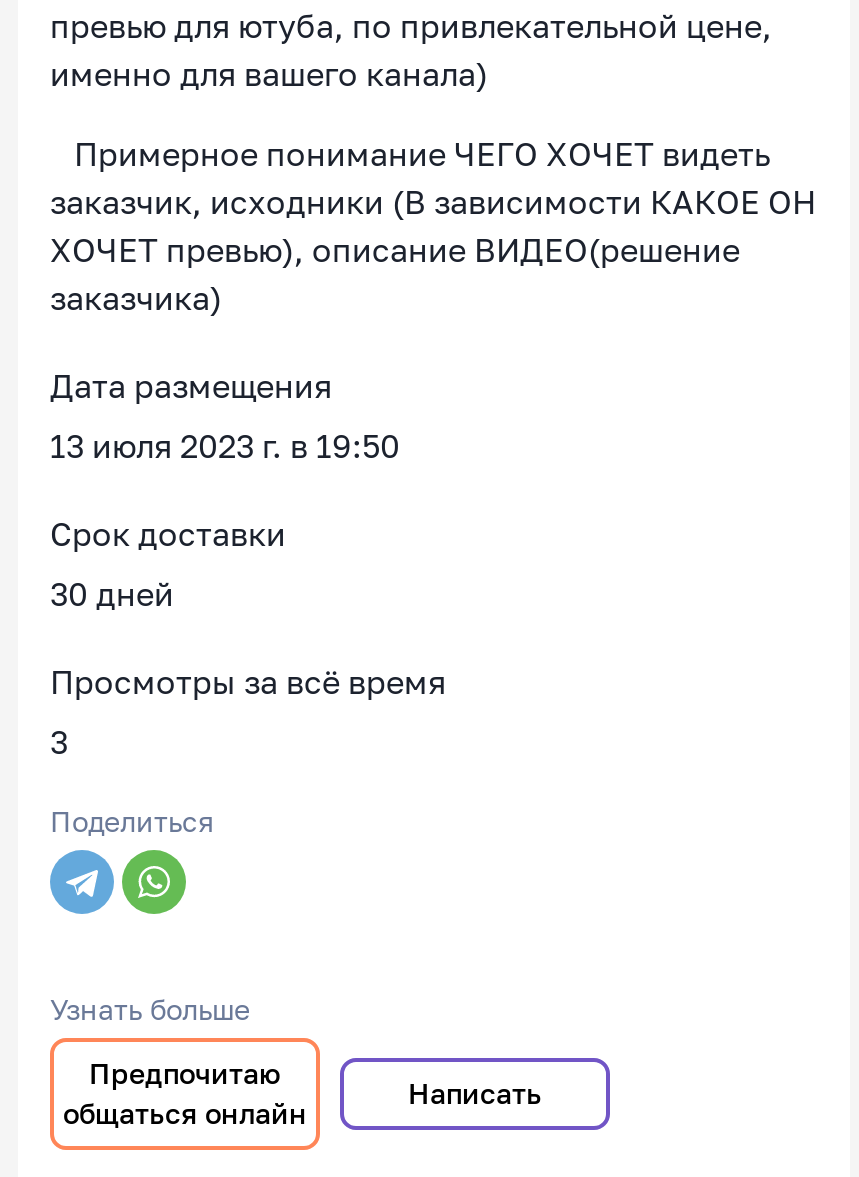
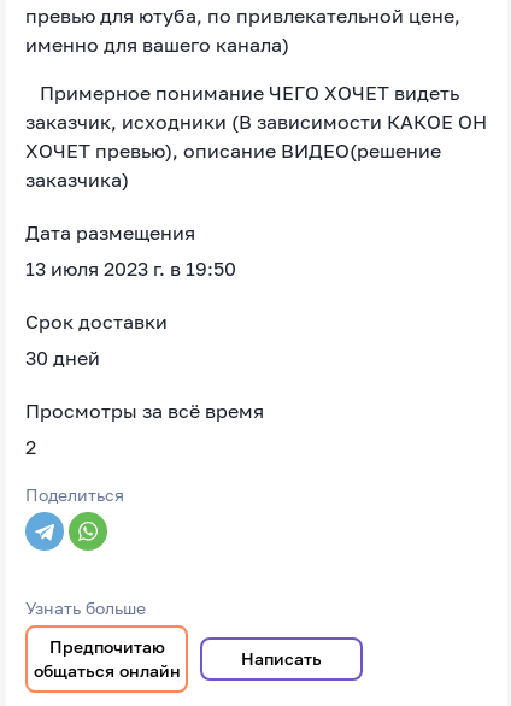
[50,722,68,762] 3 -> [25,435,36,459] 2

